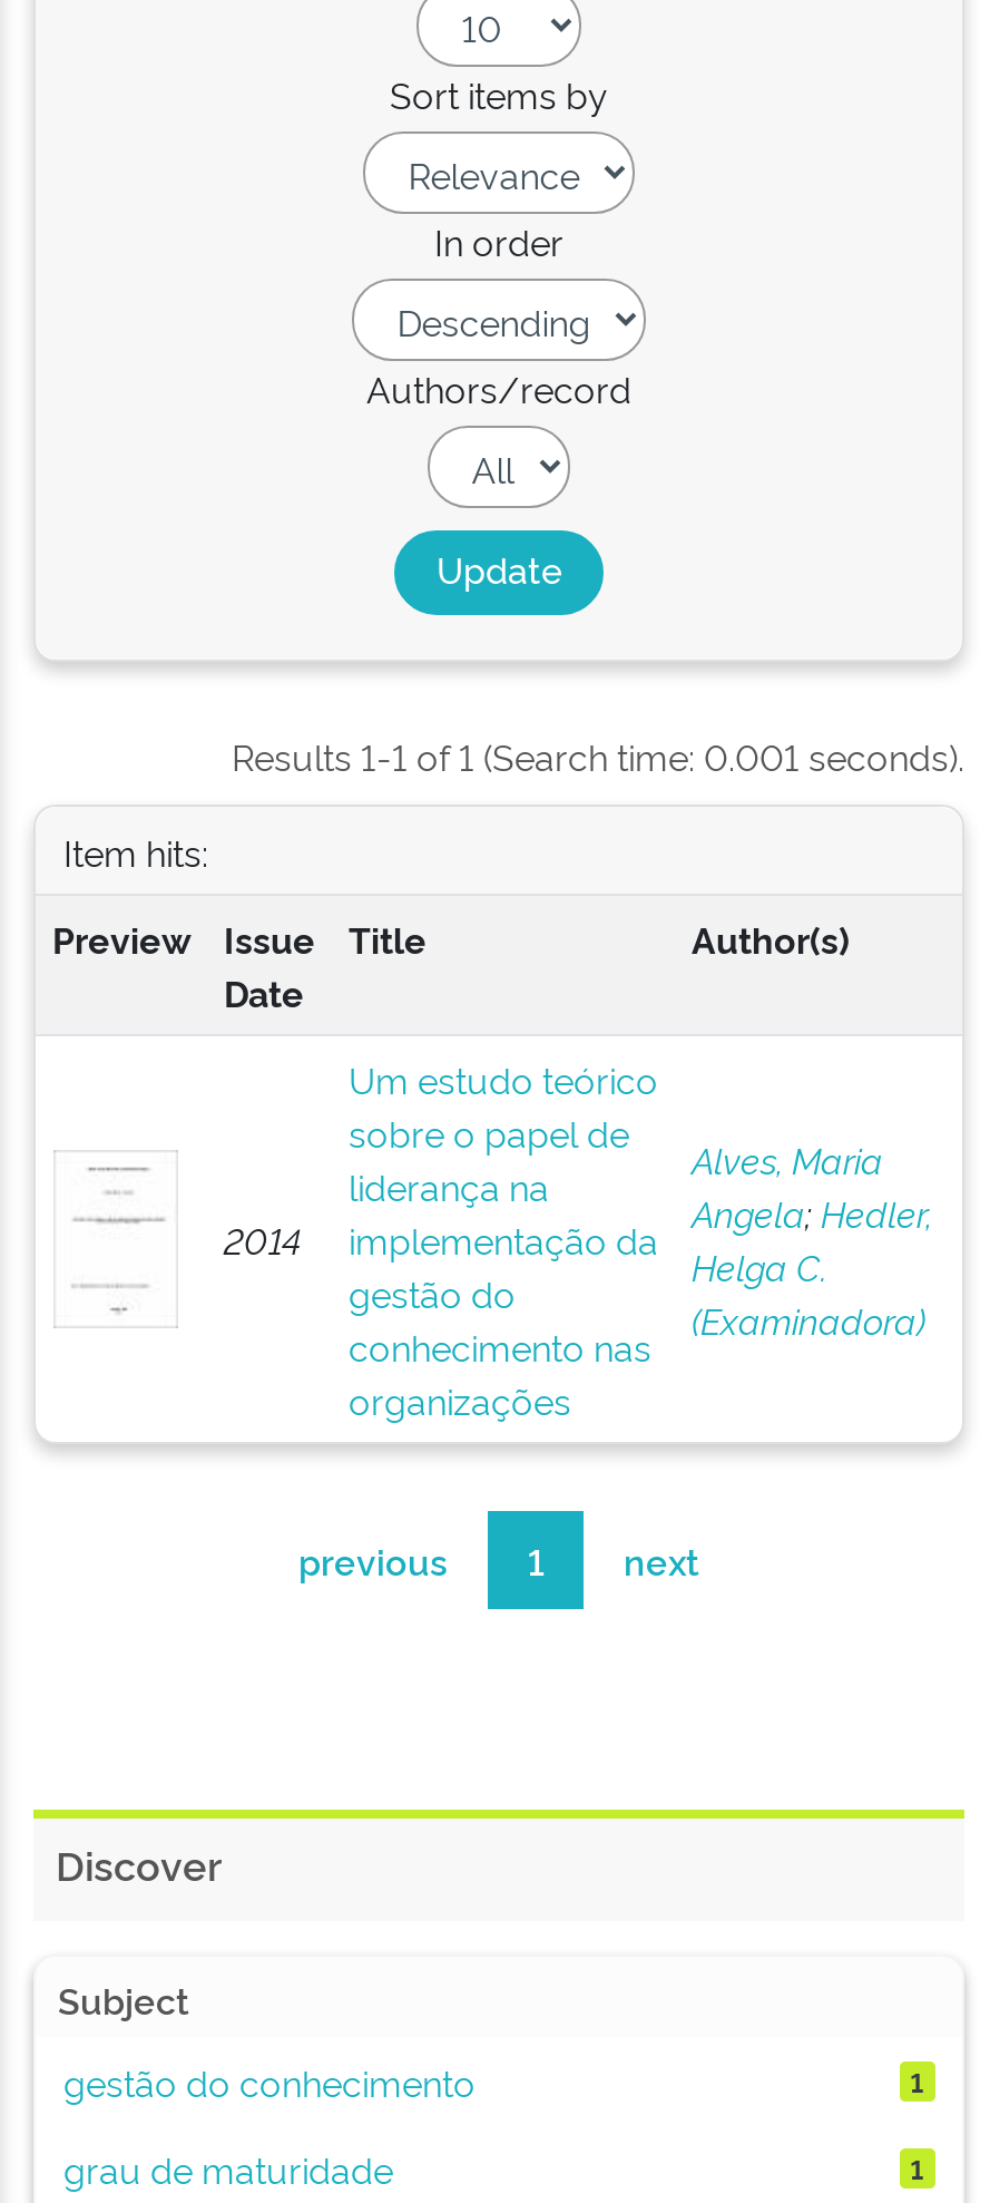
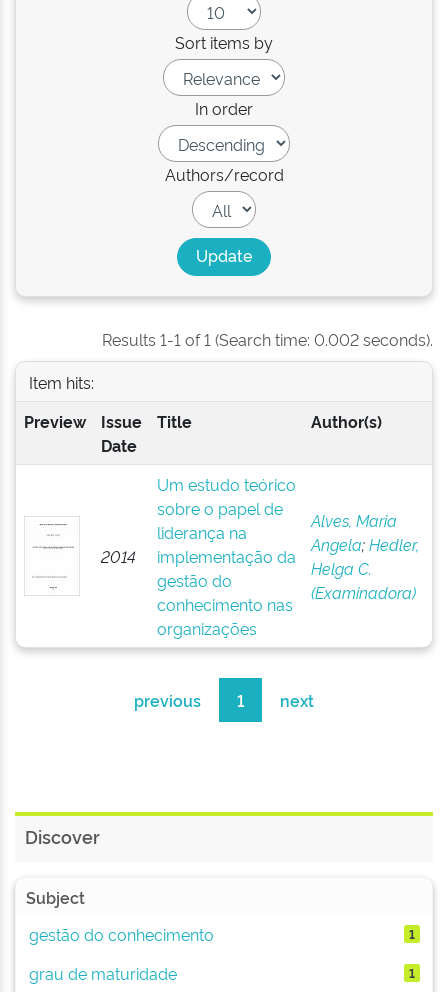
[232,731,964,780] Results 1-1 of 1 (Search time: 0.001 seconds). -> [102,328,433,350] Results 1-1 of 1 (Search time: 0.002 seconds).

